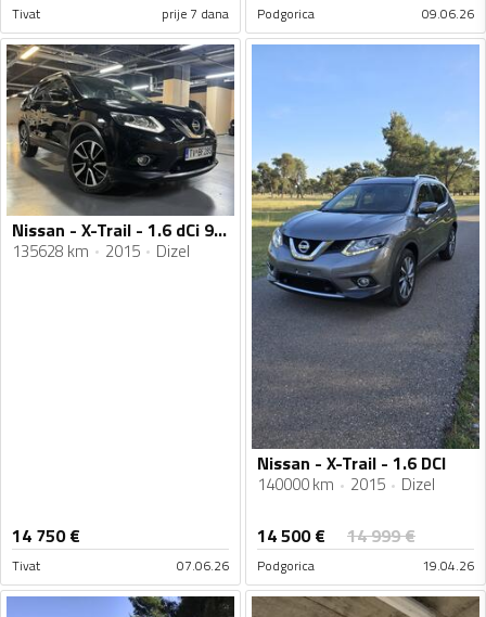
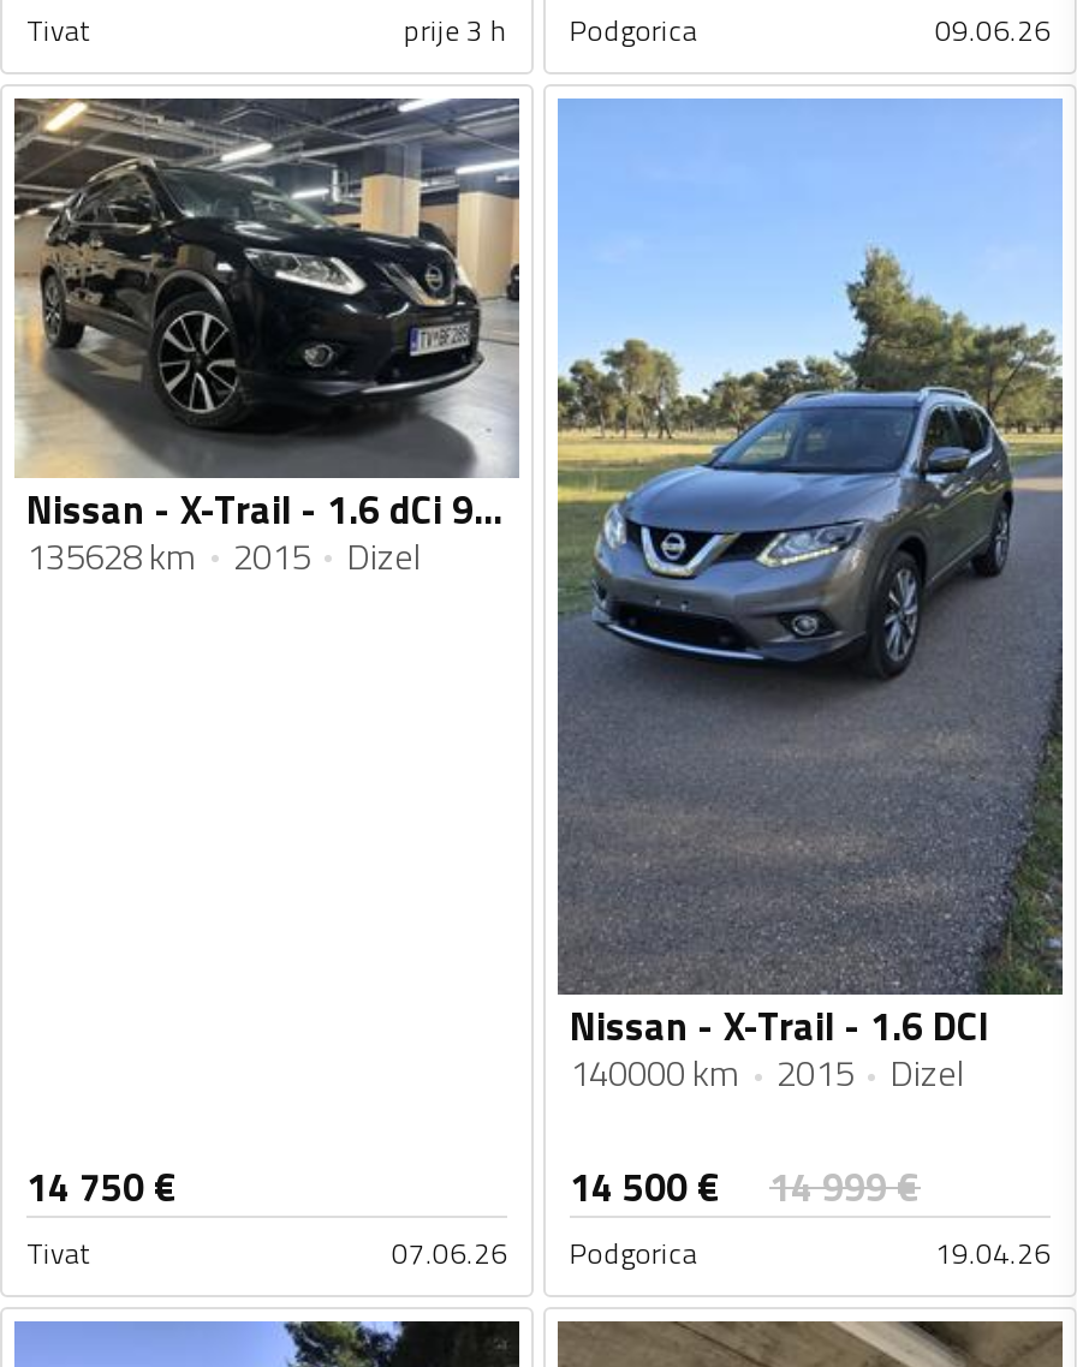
[162,3,315,24] prije 7 dana Podgorica -> [404,8,697,53] prije 3 h Podgorica

